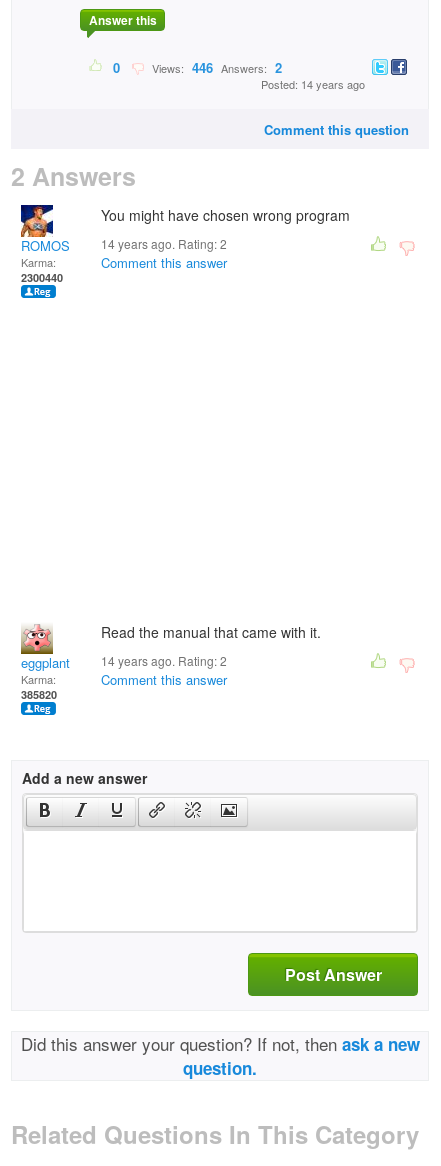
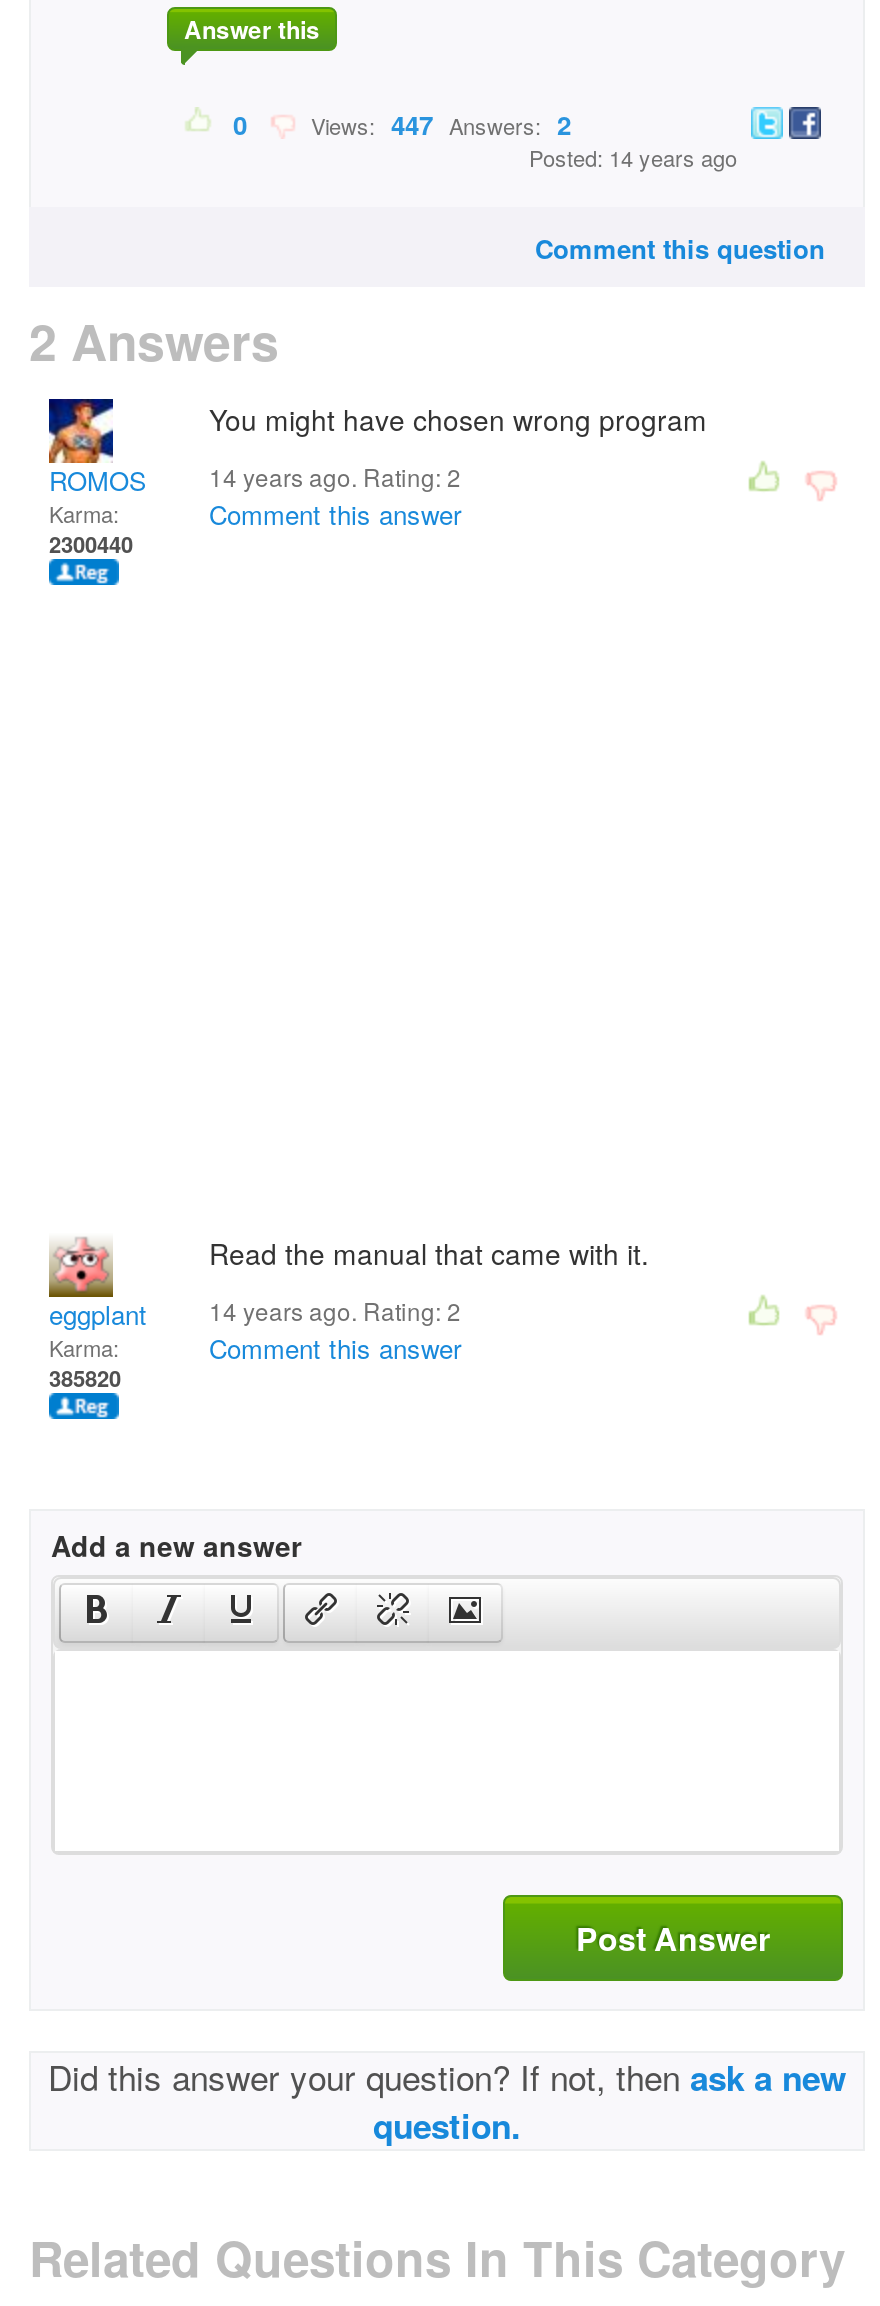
[146,58,282,77] Views: 446 Answers: 2 -> [299,105,571,143] Views: 447 Answers: 2

